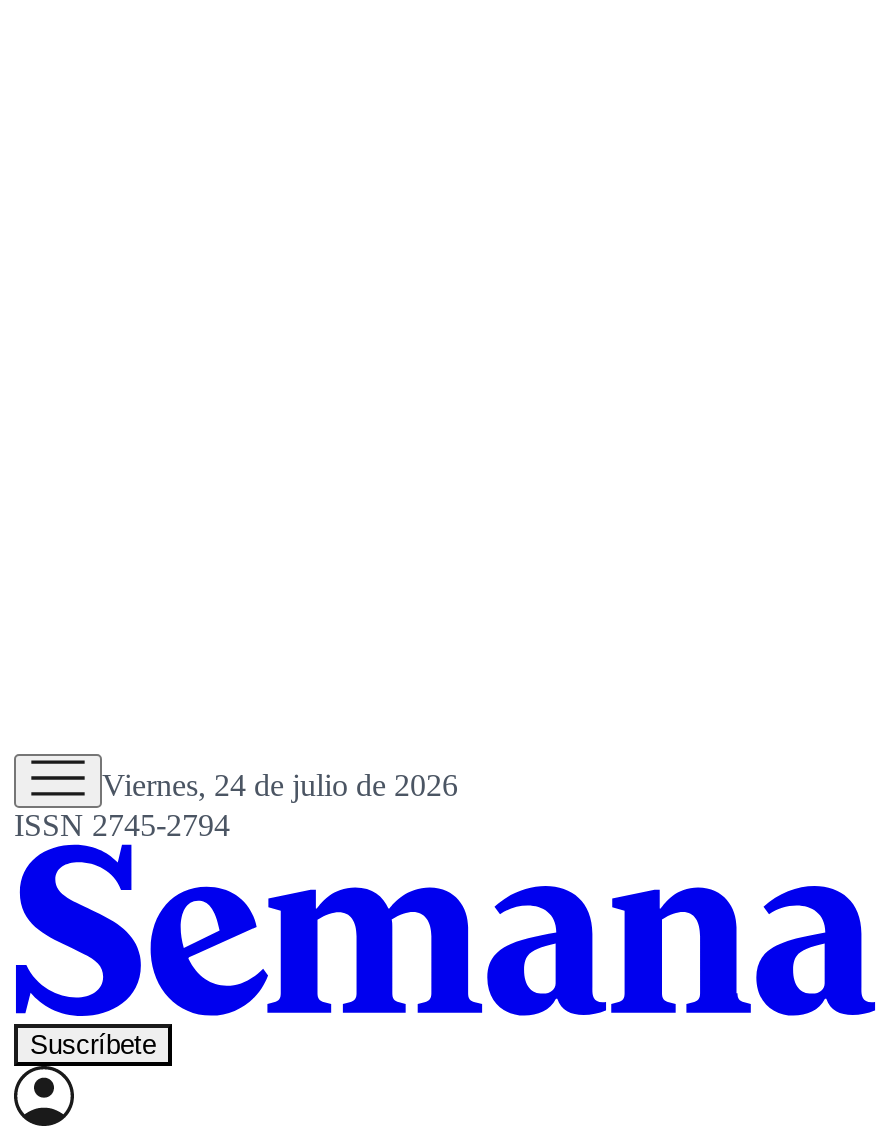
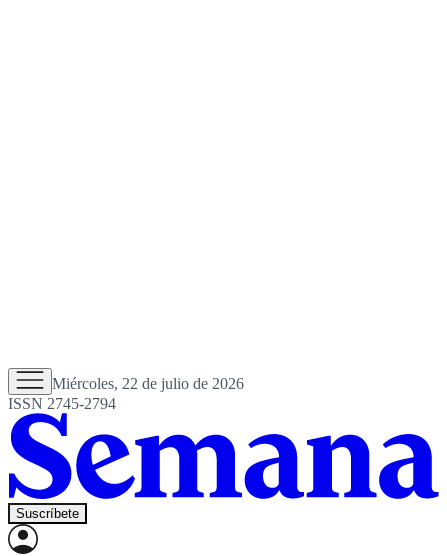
[102,768,458,802] Viernes, 24 de julio de 2026 -> [52,375,244,392] Miércoles, 22 de julio de 2026

